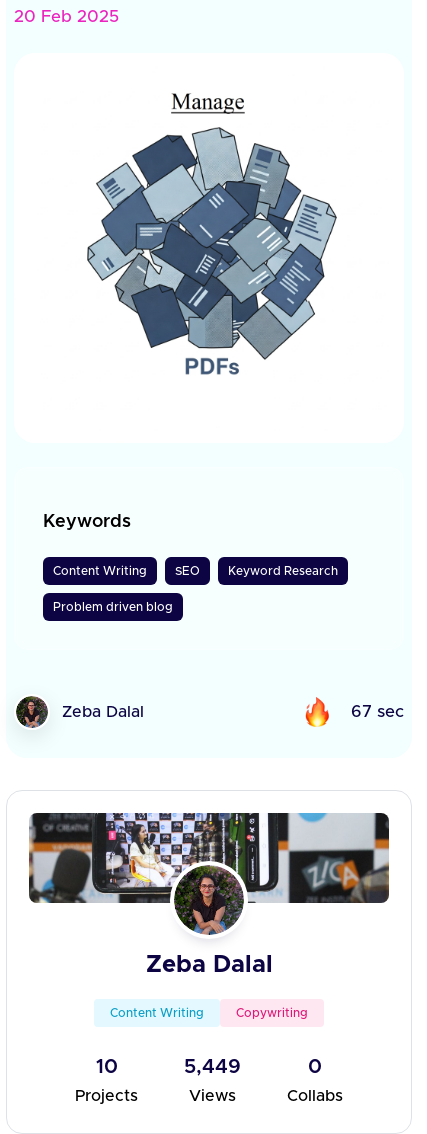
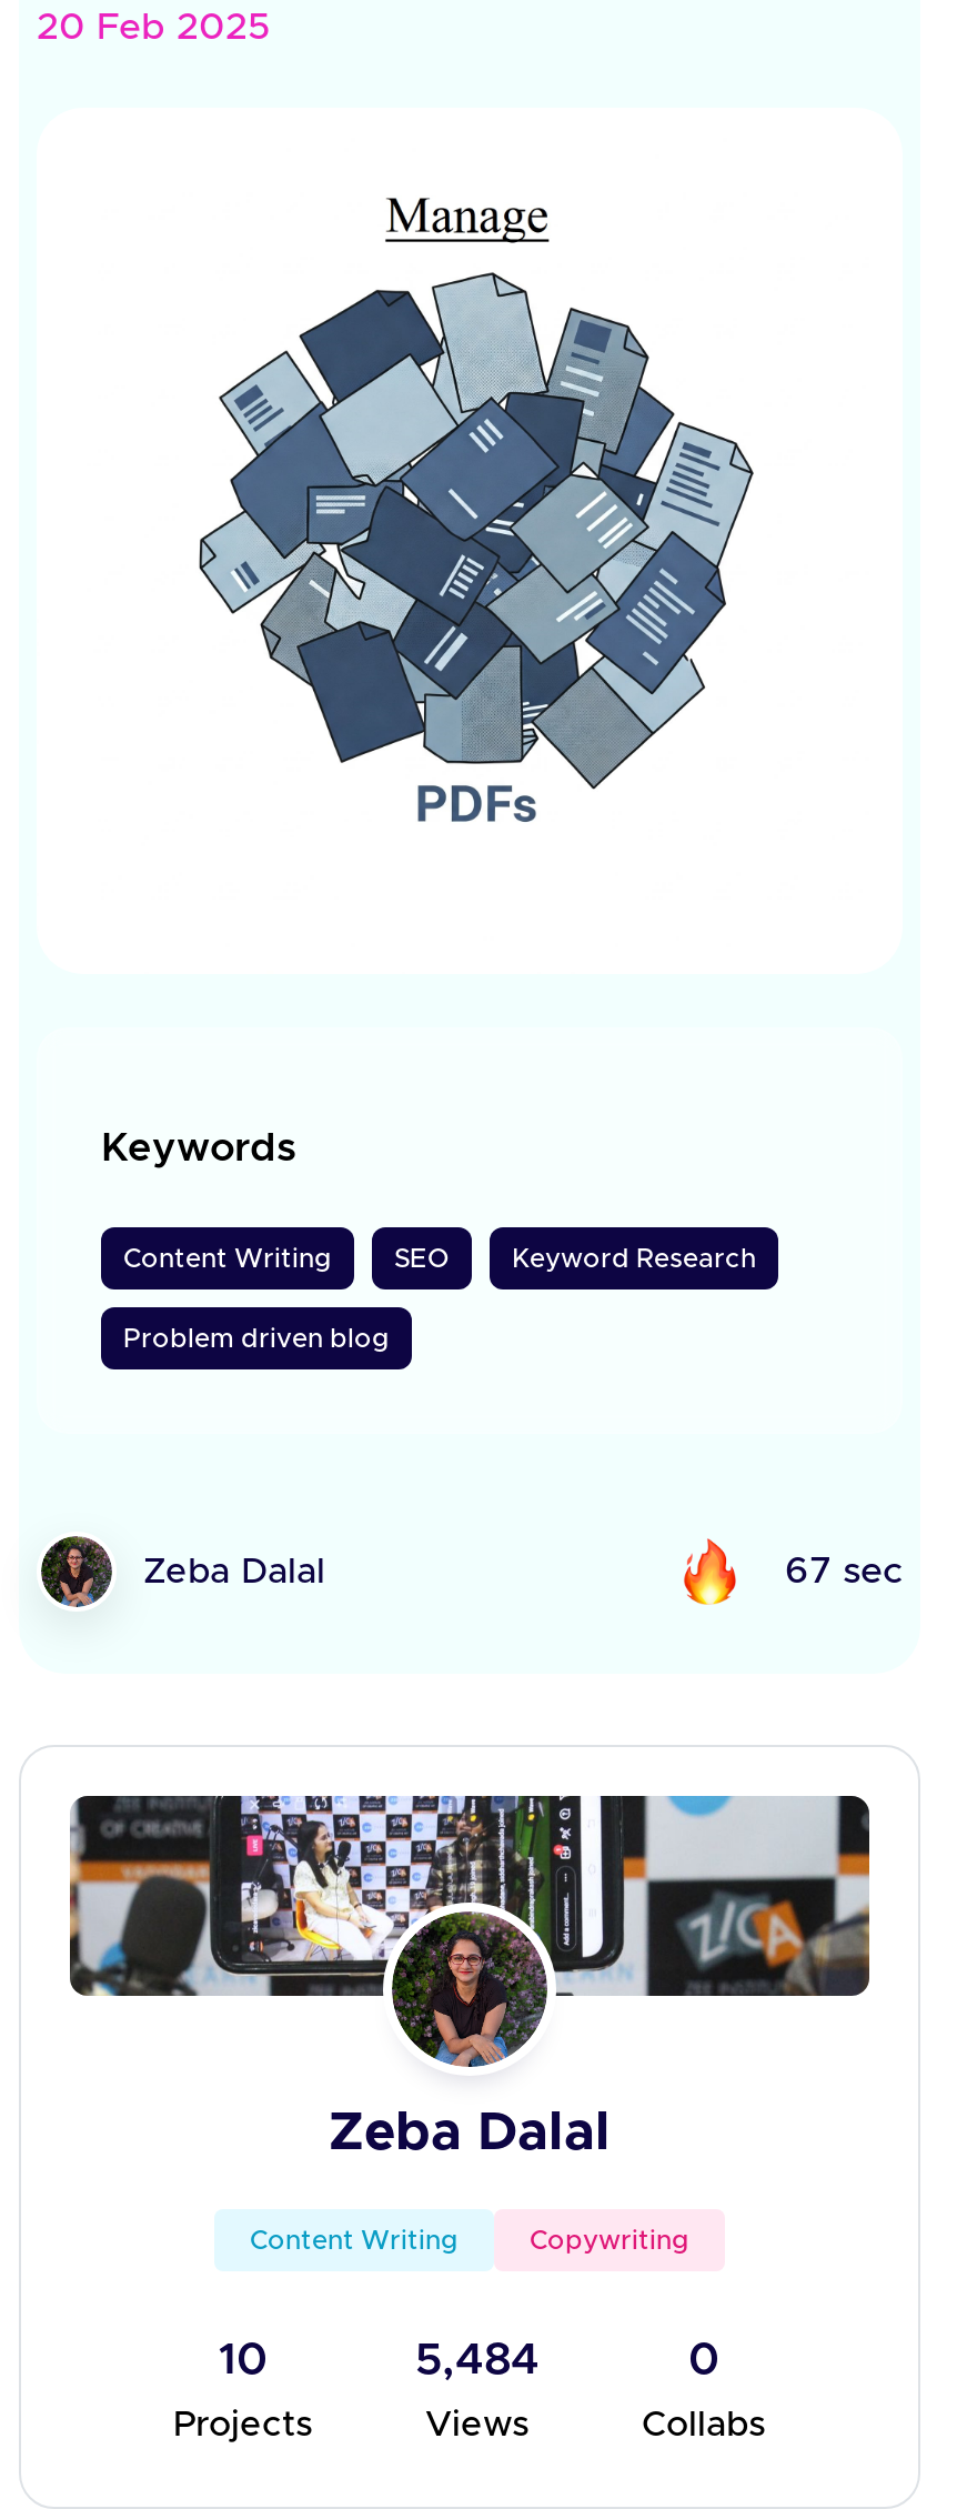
[184,1057,241,1077] 5,449 -> [415,2339,540,2383] 5,484

